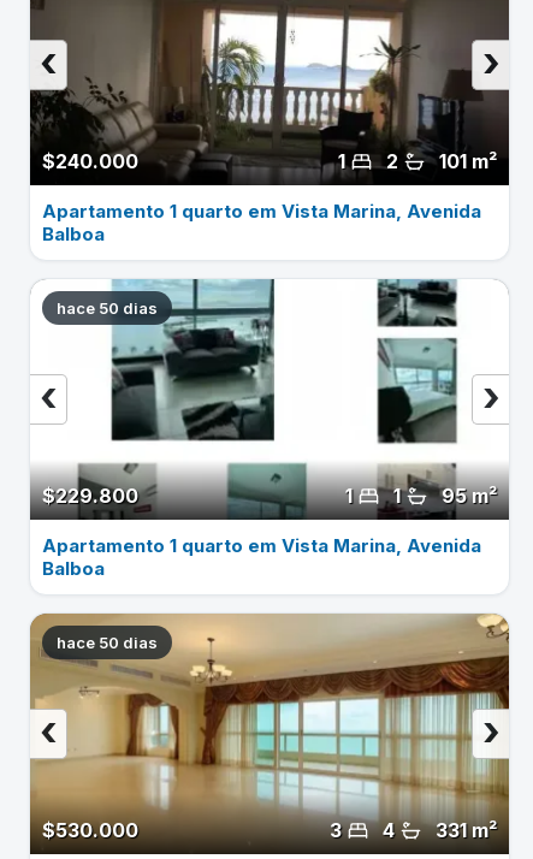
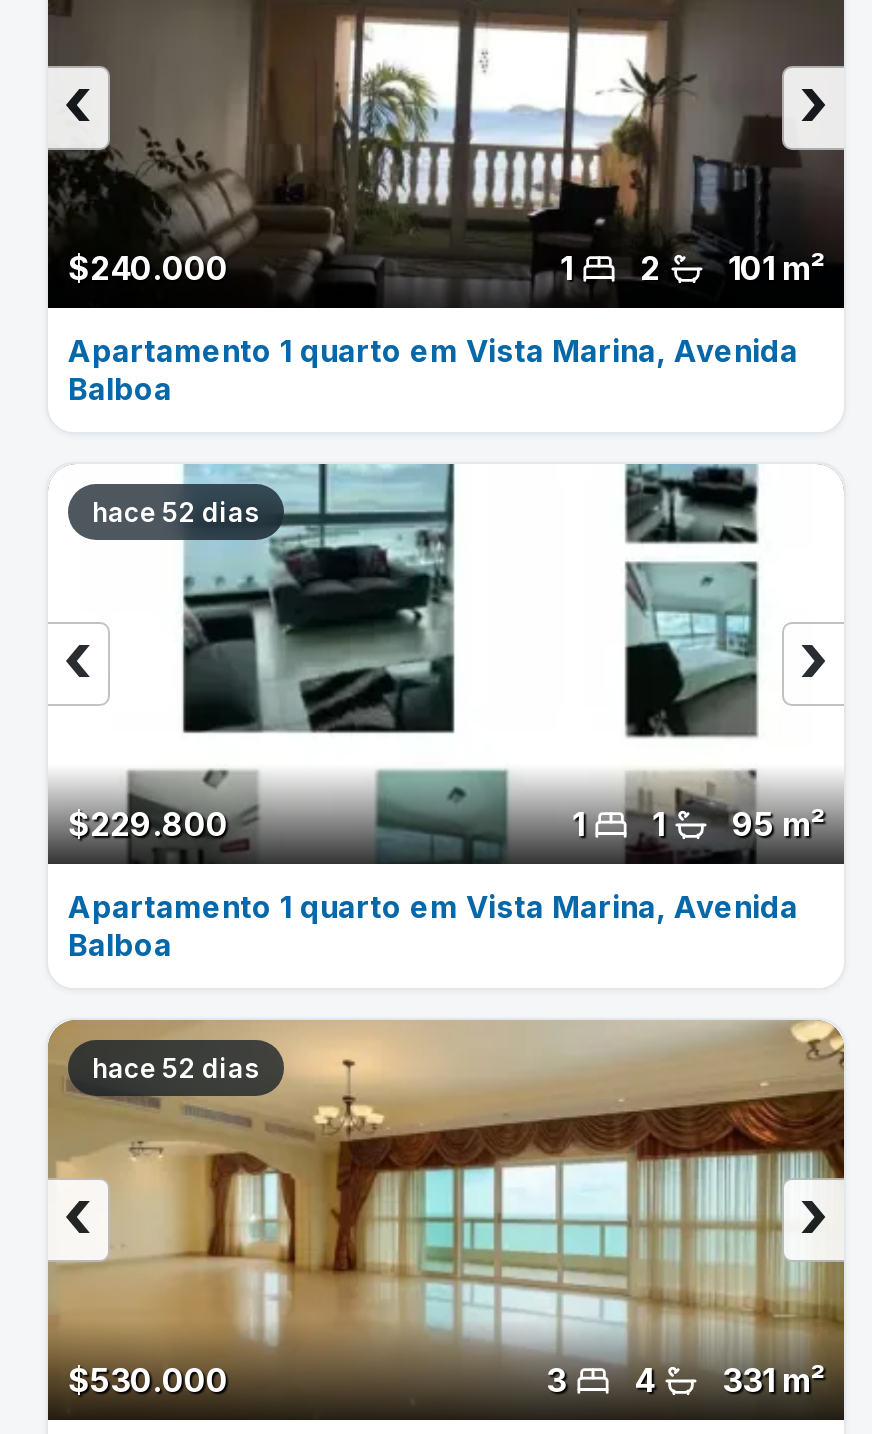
[57,299,158,318] hace 50 dias -> [92,496,260,528] hace 52 dias
[57,633,158,652] hace 50 dias -> [92,1052,260,1084] hace 52 dias

